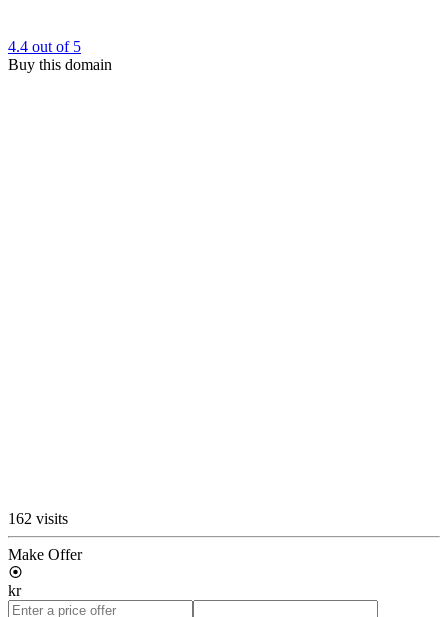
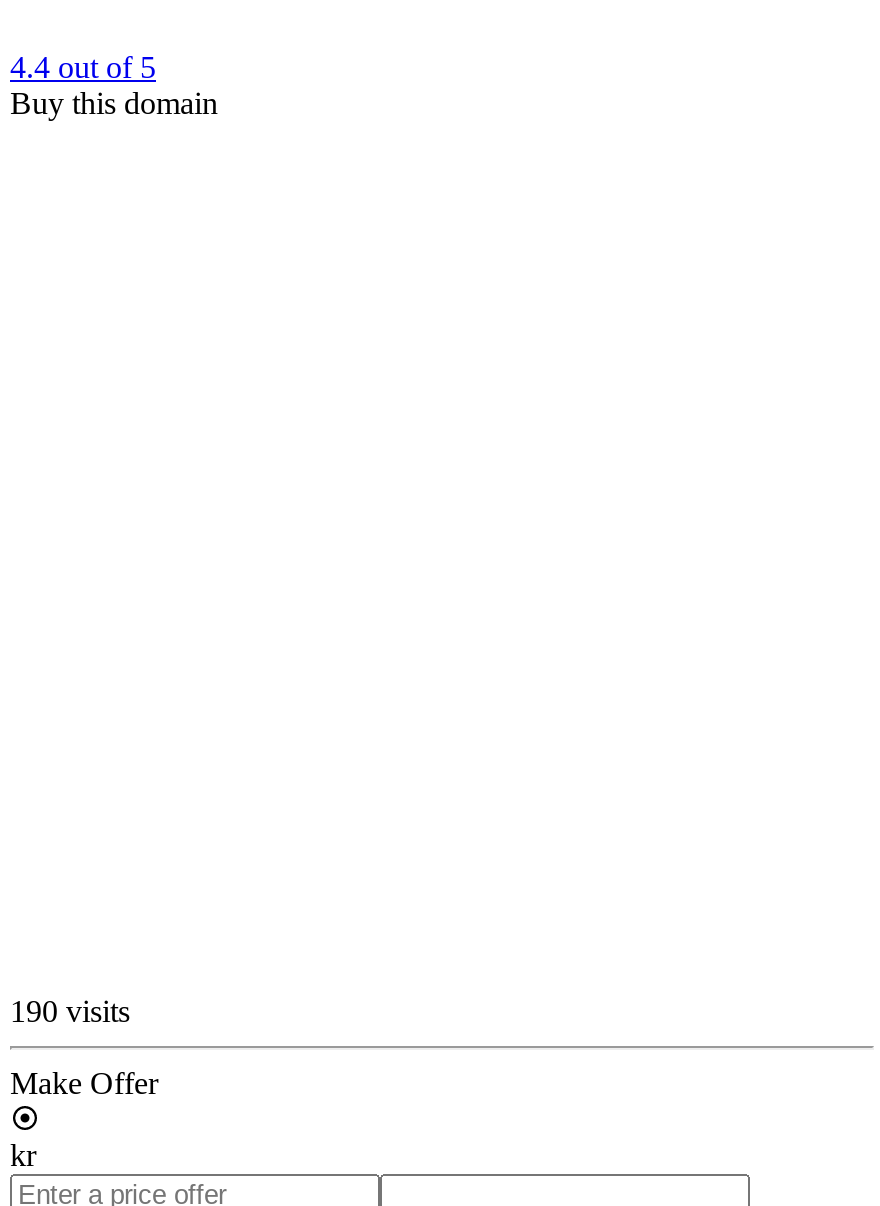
[8,510,68,527] 162 visits -> [10,993,130,1027] 190 visits

